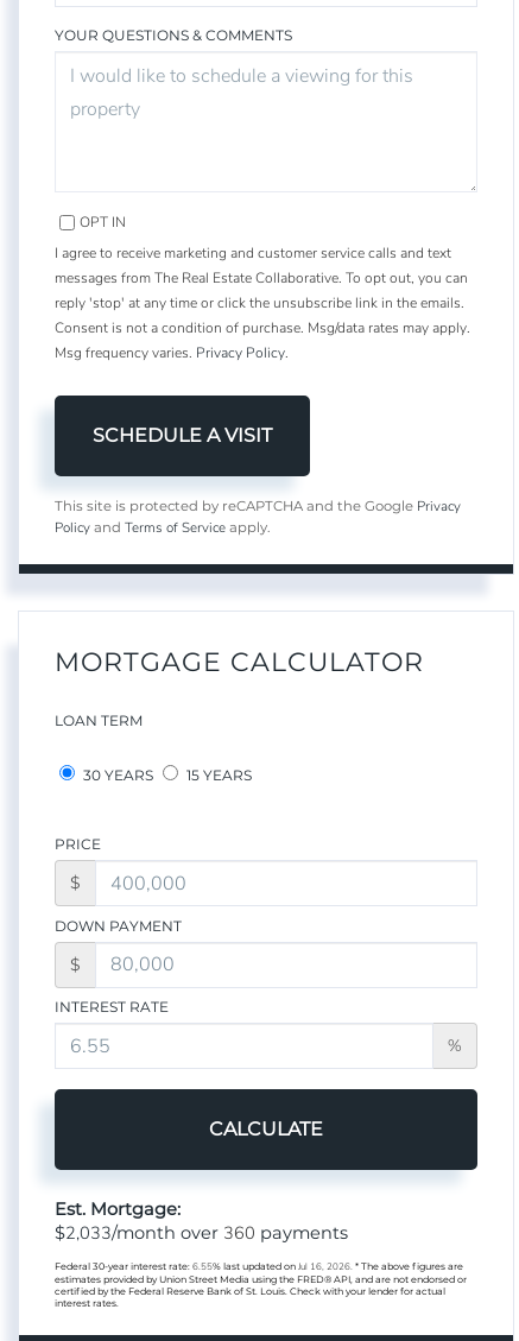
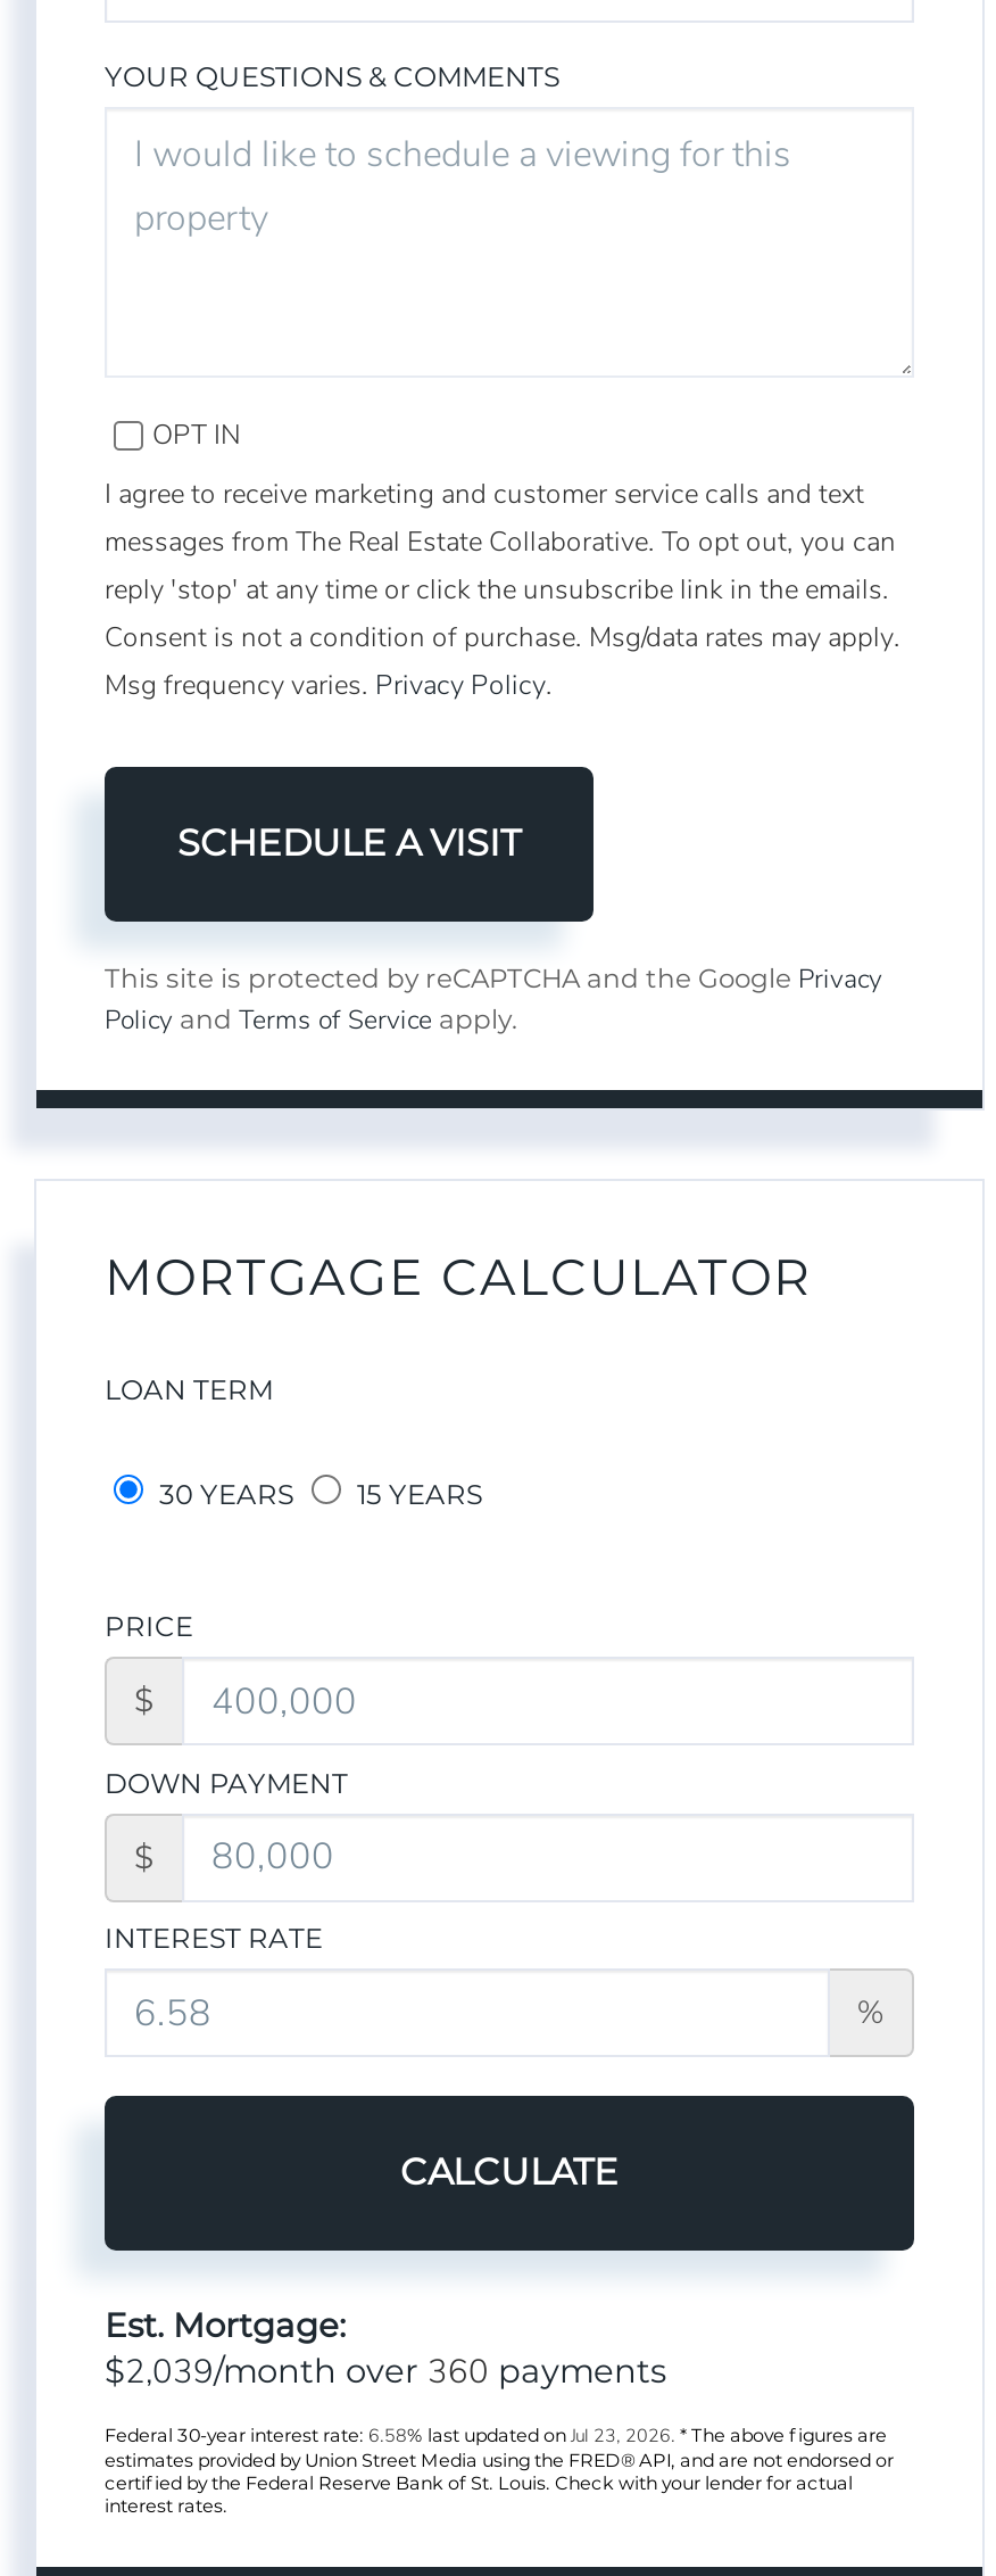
[55,1221,348,1244] $2,033/month over 360 payments -> [105,2348,666,2393] $2,039/month over 360 payments
[55,1260,463,1273] Federal 30-year interest rate: 6.55% last updated on Jul 16, 2026. * The above figures are -> [105,2423,887,2448] Federal 30-year interest rate: 6.58% last updated on Jul 23, 2026. * The above figures are

